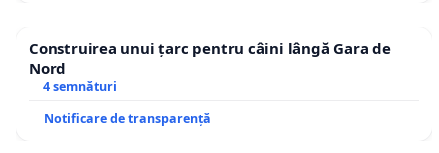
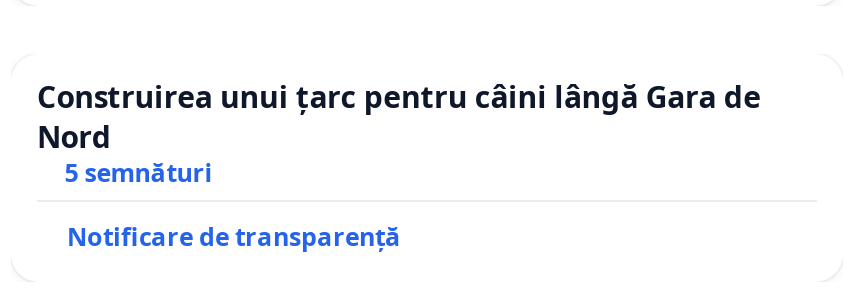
[43,78,117,95] 4 semnături -> [65,157,213,191] 5 semnături

